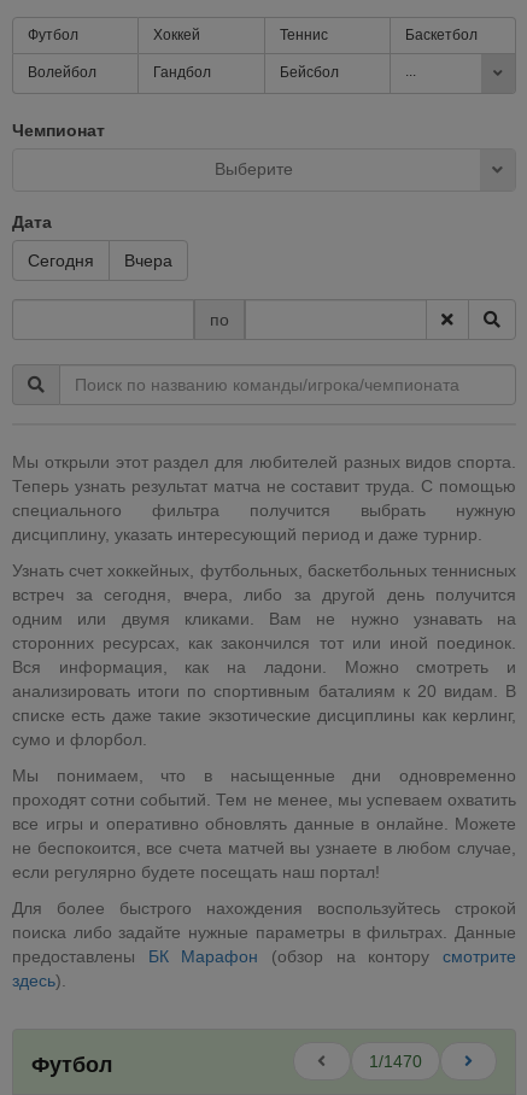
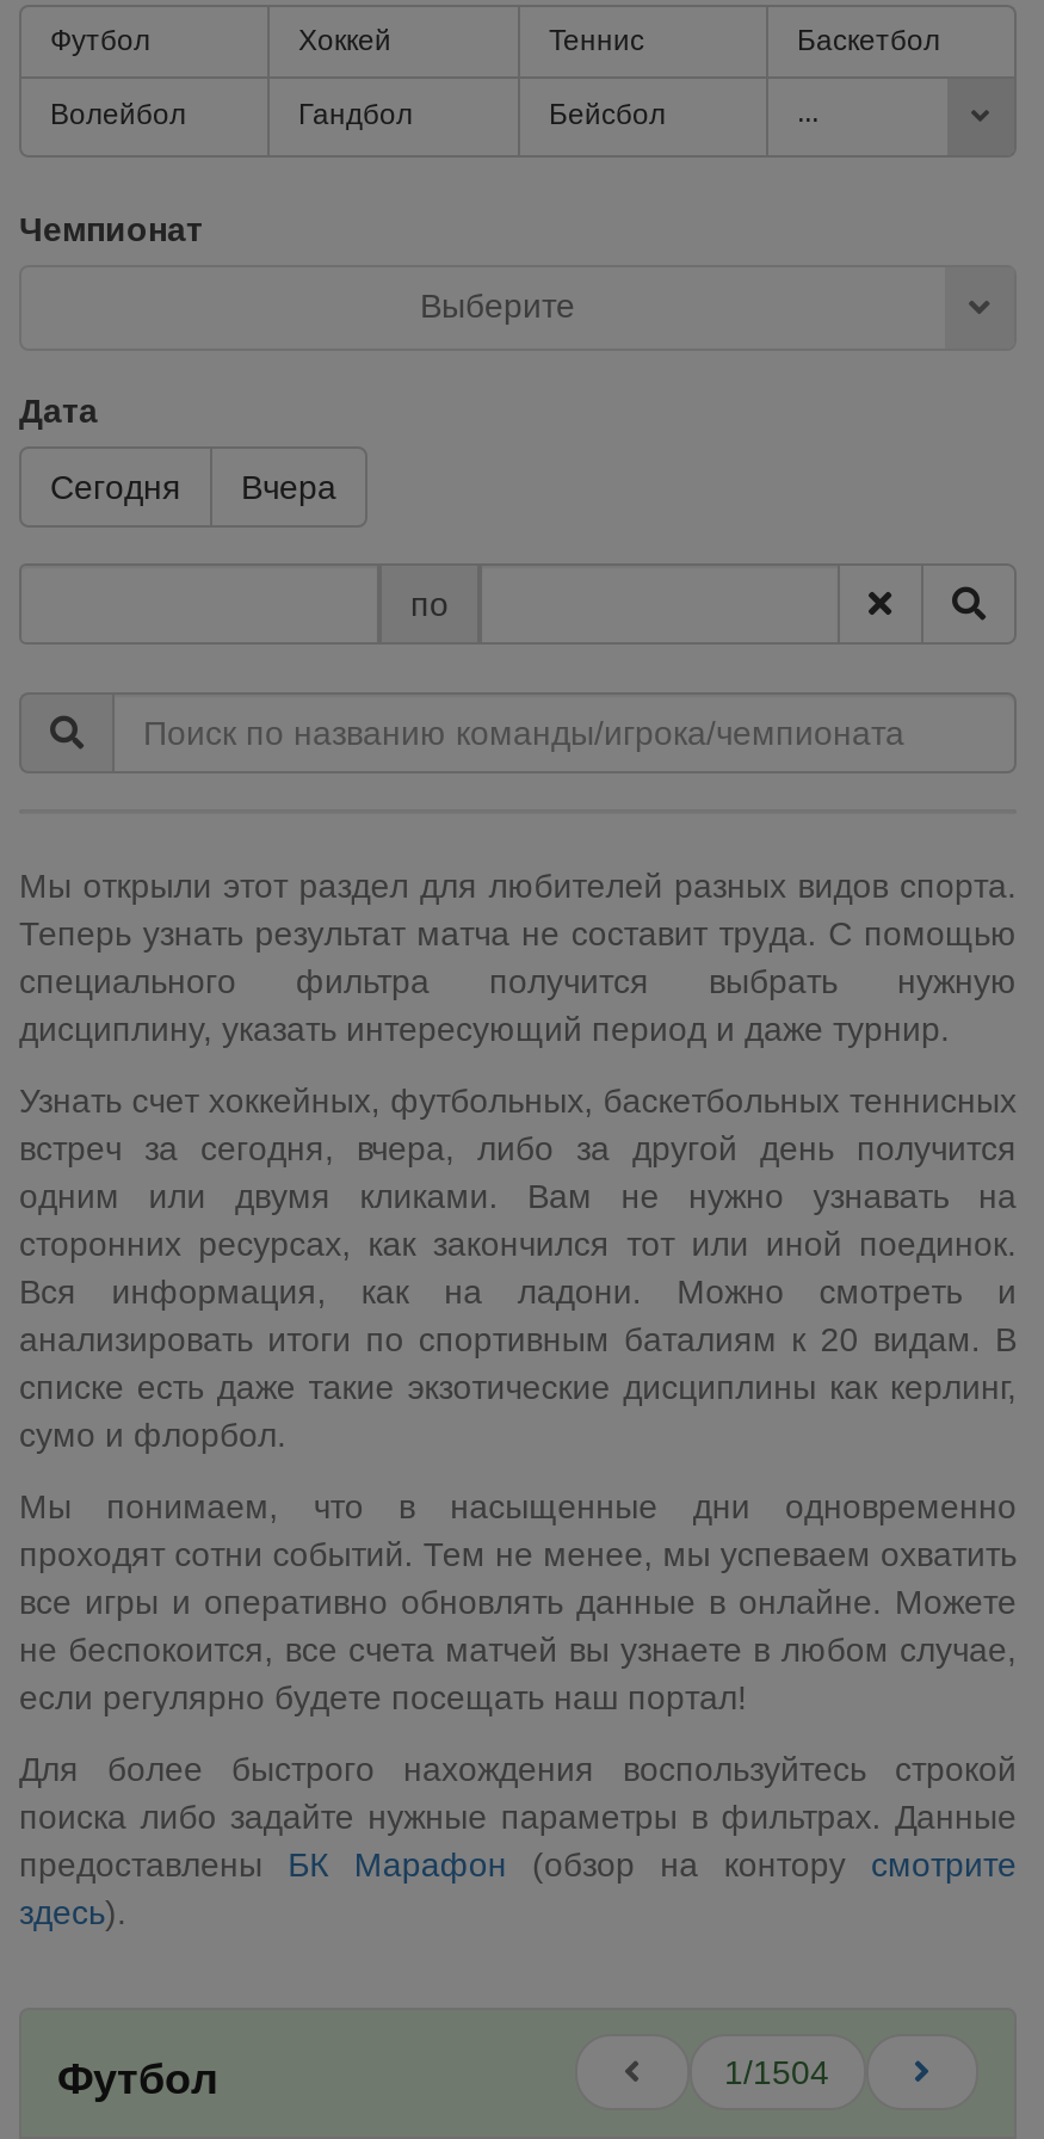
[368,1052,421,1071] 1/1470 -> [724,2053,829,2091] 1/1504

